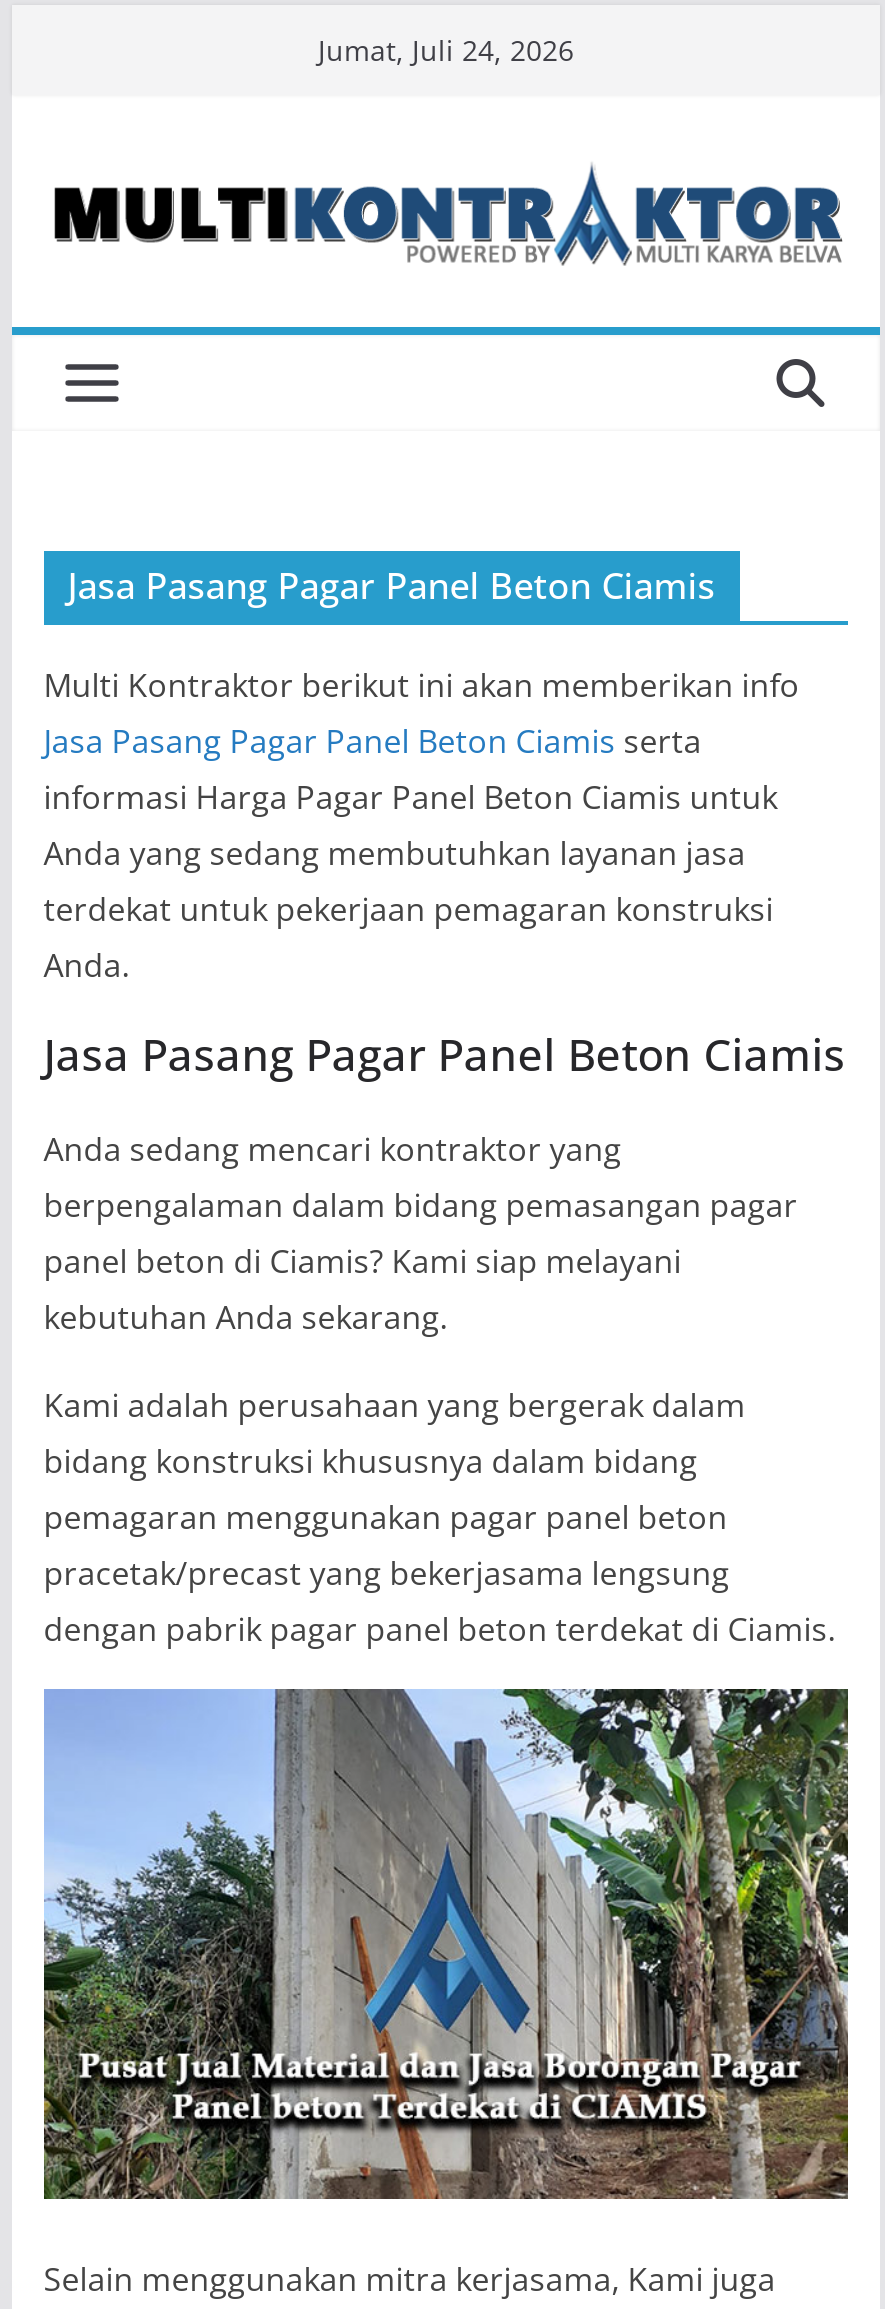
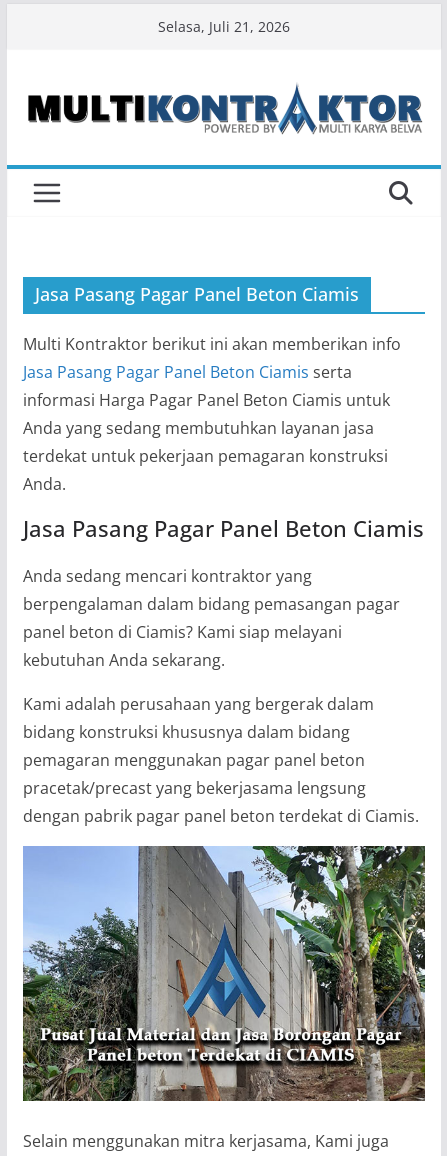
[318,31,574,69] Jumat, Juli 24, 2026 -> [158,17,290,36] Selasa, Juli 21, 2026

